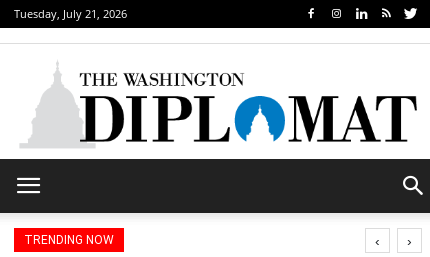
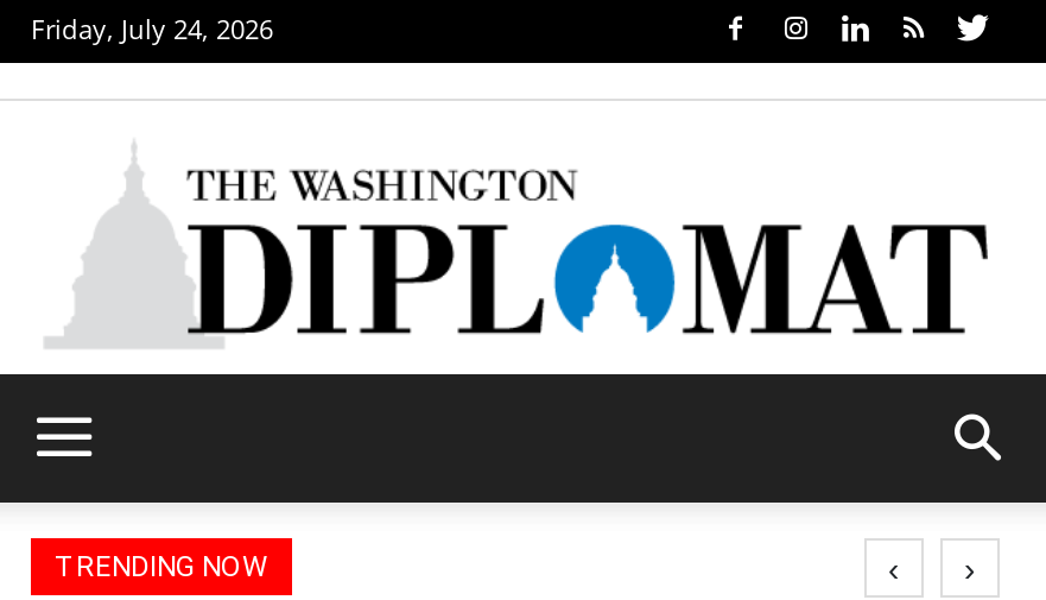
[14,6,127,21] Tuesday, July 21, 2026 -> [31,11,273,46] Friday, July 24, 2026

